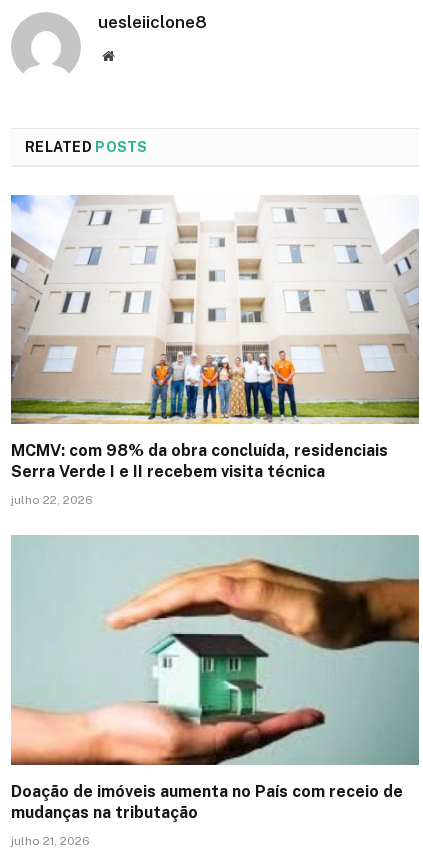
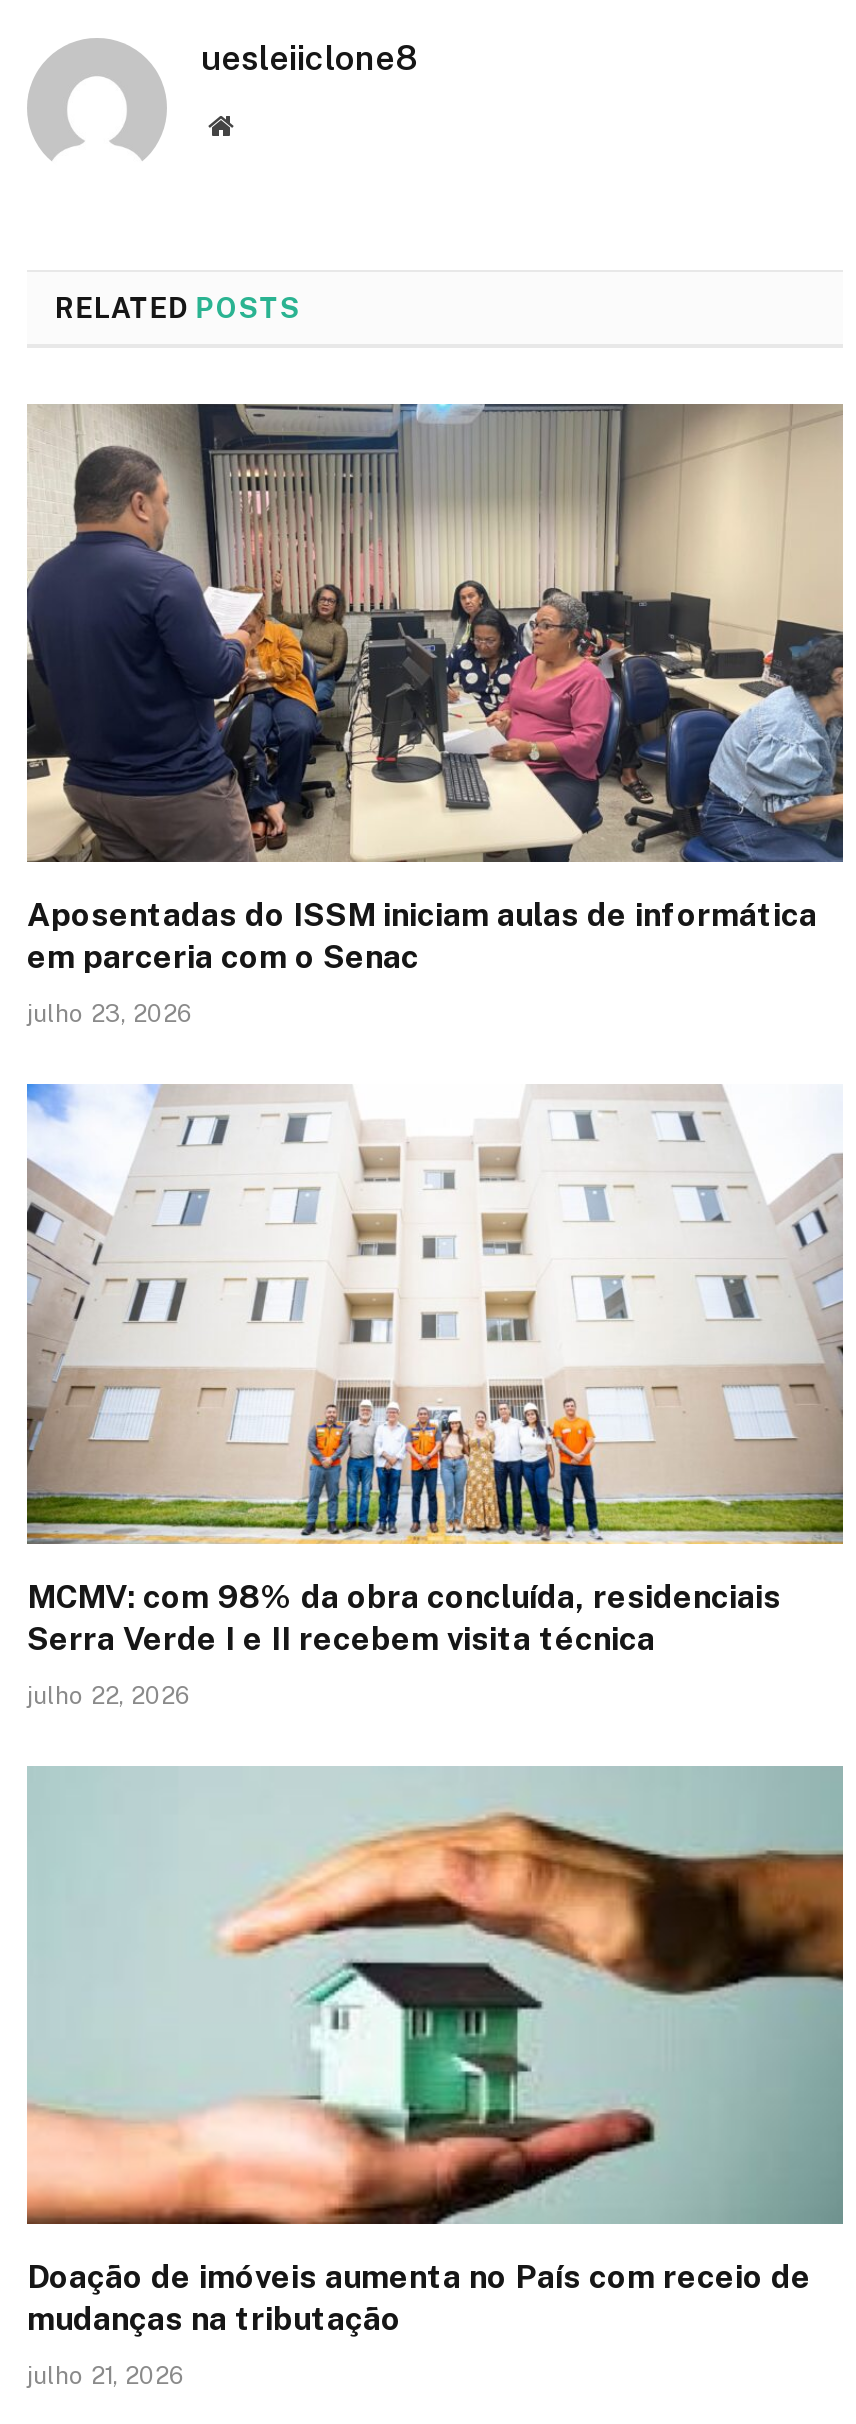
none -> [27,402,845,1028] [image] | Aposentadas do ISSM iniciam aulas de informática | em parceria com o Senac | julho 23, 2026

